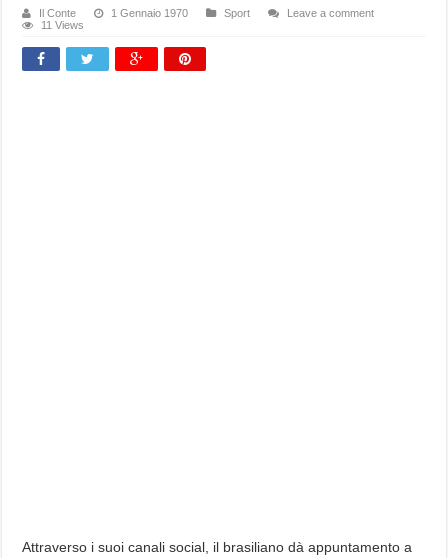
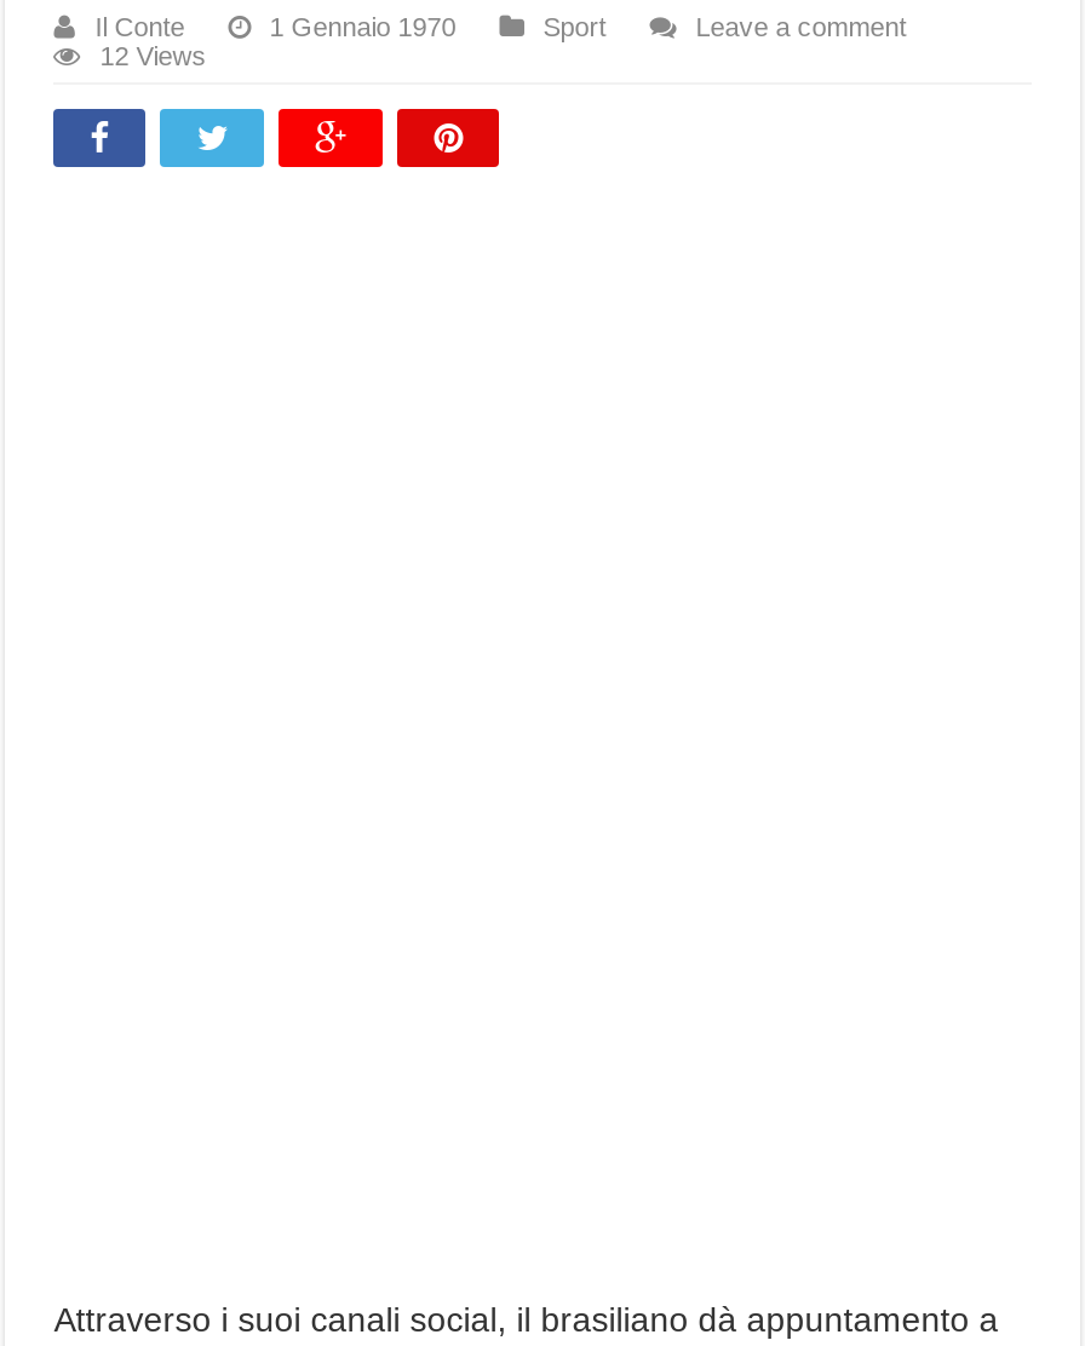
[41,19,84,31] 11 Views -> [100,41,206,70] 12 Views

